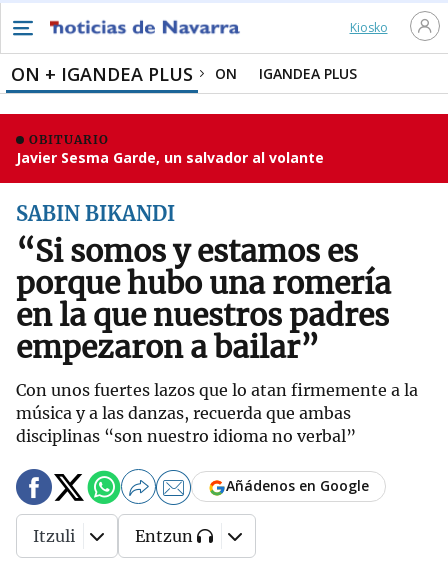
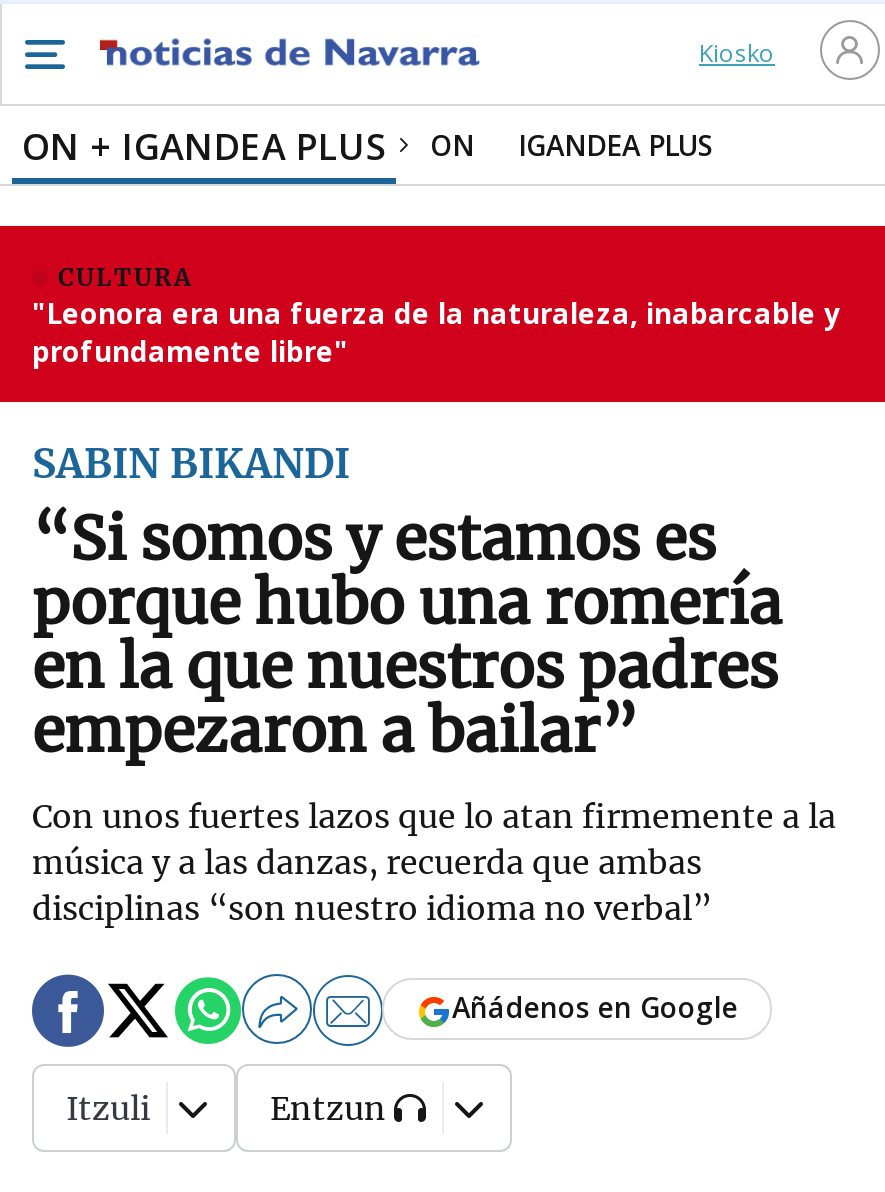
[16,132,324,167] OBITUARIO | Javier Sesma Garde, un salvador al volante -> [32,262,840,370] CULTURA | "Leonora era una fuerza de la naturaleza, inabarcable y | profundamente libre"

